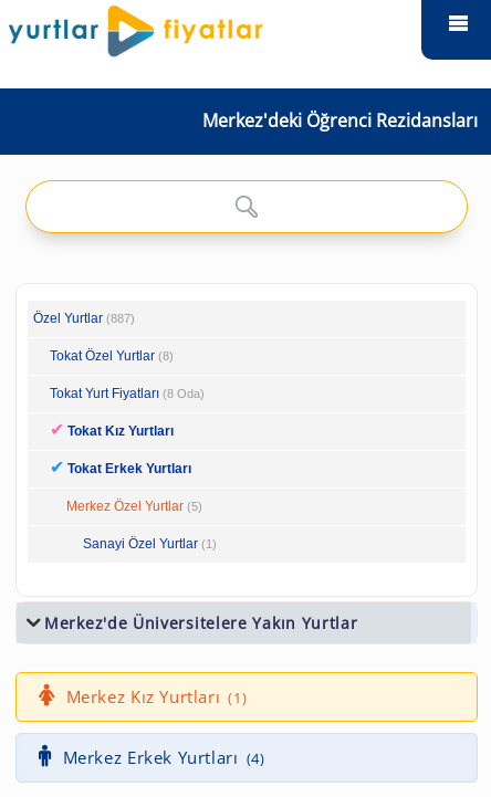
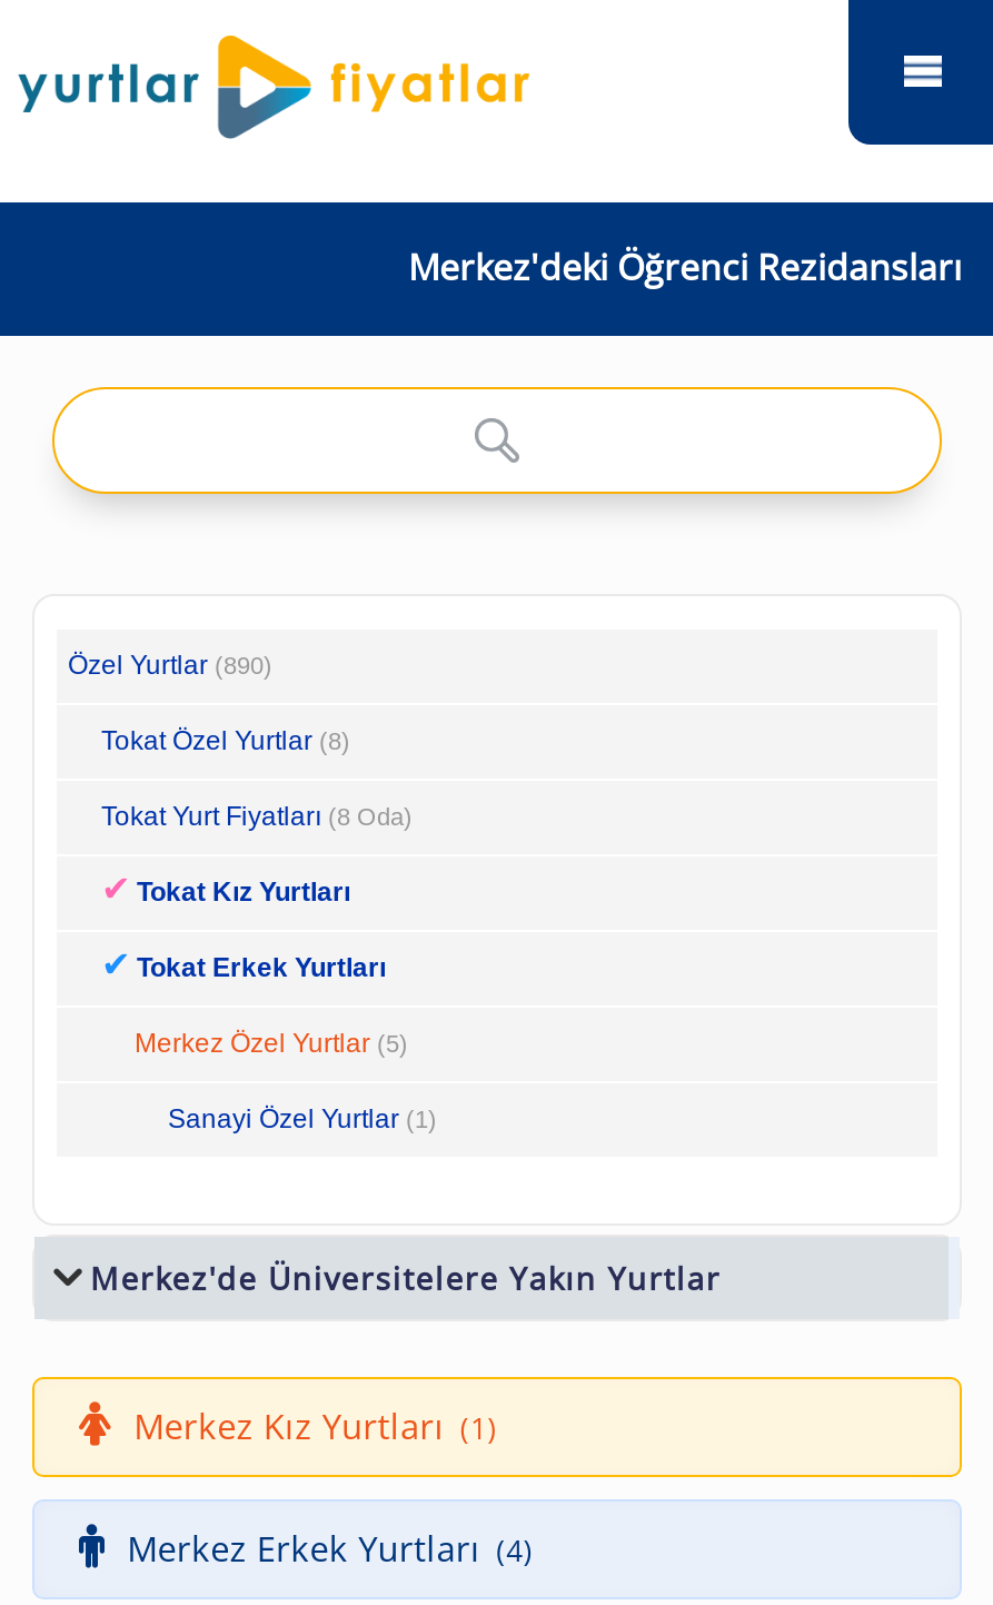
[33,311,135,326] Özel Yurtlar (887) -> [68,650,272,681] Özel Yurtlar (890)

